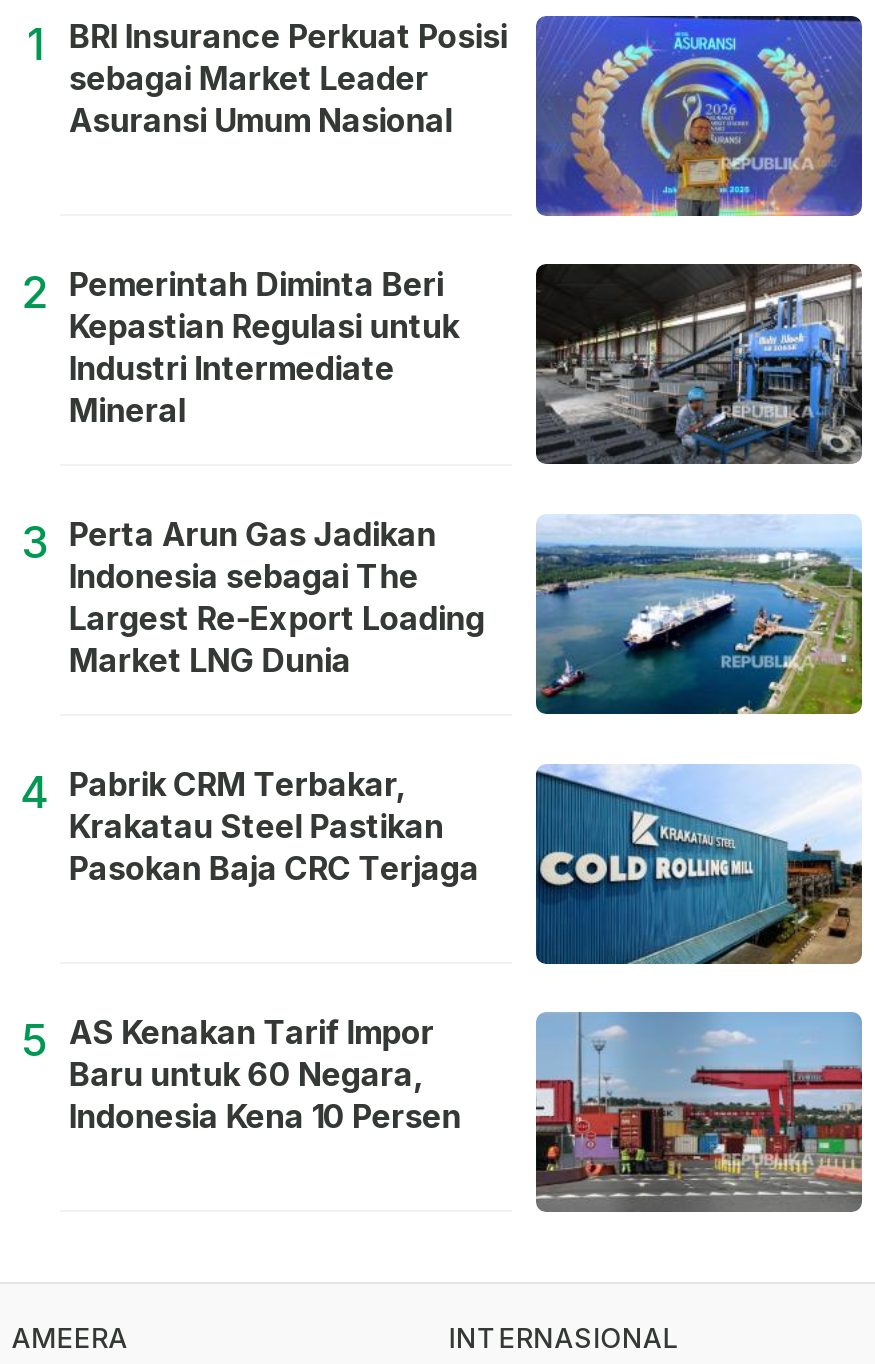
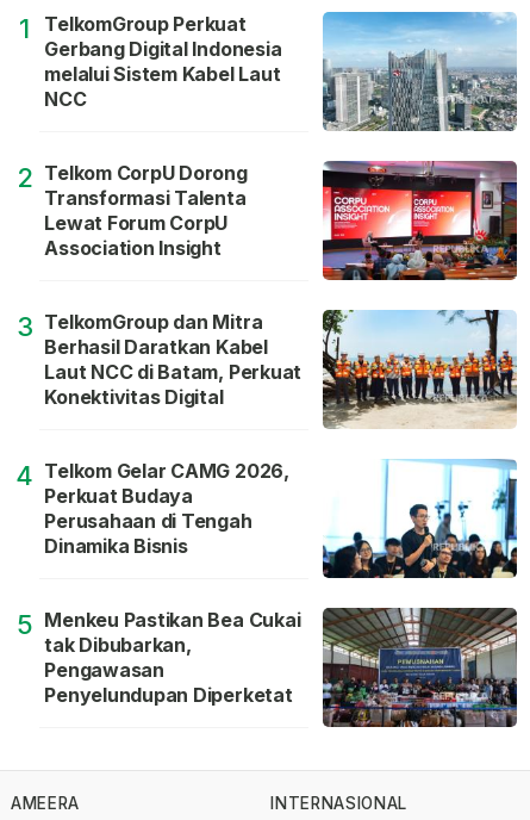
[69,14,862,216] [image] | BRI Insurance Perkuat Posisi | sebagai Market Leader | Asuransi Umum Nasional -> [44,11,517,132] [image] | TelkomGroup Perkuat | Gerbang Digital Indonesia | melalui Sistem Kabel Laut | NCC
[21,265,459,431] 2 Pemerintah Diminta Beri | Kepastian Regulasi untuk | Industri Intermediate | Mineral -> [16,161,247,260] 2 Telkom CorpU Dorong | Transformasi Talenta | Lewat Forum CorpU | Association Insight
[534,262,862,466] [image] -> [322,160,518,281] [image]
[21,515,864,716] [image] | 3 Perta Arun Gas Jadikan | Indonesia sebagai The | Largest Re-Export Loading | Market LNG Dunia -> [16,309,517,429] [image] | 3 TelkomGroup dan Mitra | Berhasil Daratkan Kabel | Laut NCC di Batam, Perkuat | Konektivitas Digital
[20,764,864,966] [image] | 4 Pabrik CRM Terbakar, | Krakatau Steel Pastikan | Pasokan Baja CRC Terjaga -> [16,459,518,579] [image] | 4 Telkom Gelar CAMG 2026, | Perkuat Budaya | Perusahaan di Tengah | Dinamika Bisnis
[21,1010,864,1212] [image] | 5 AS Kenakan Tarif Impor | Baru untuk 60 Negara, | Indonesia Kena 10 Persen -> [16,607,518,728] [image] | 5 Menkeu Pastikan Bea Cukai | tak Dibubarkan, | Pengawasan | Penyelundupan Diperketat

